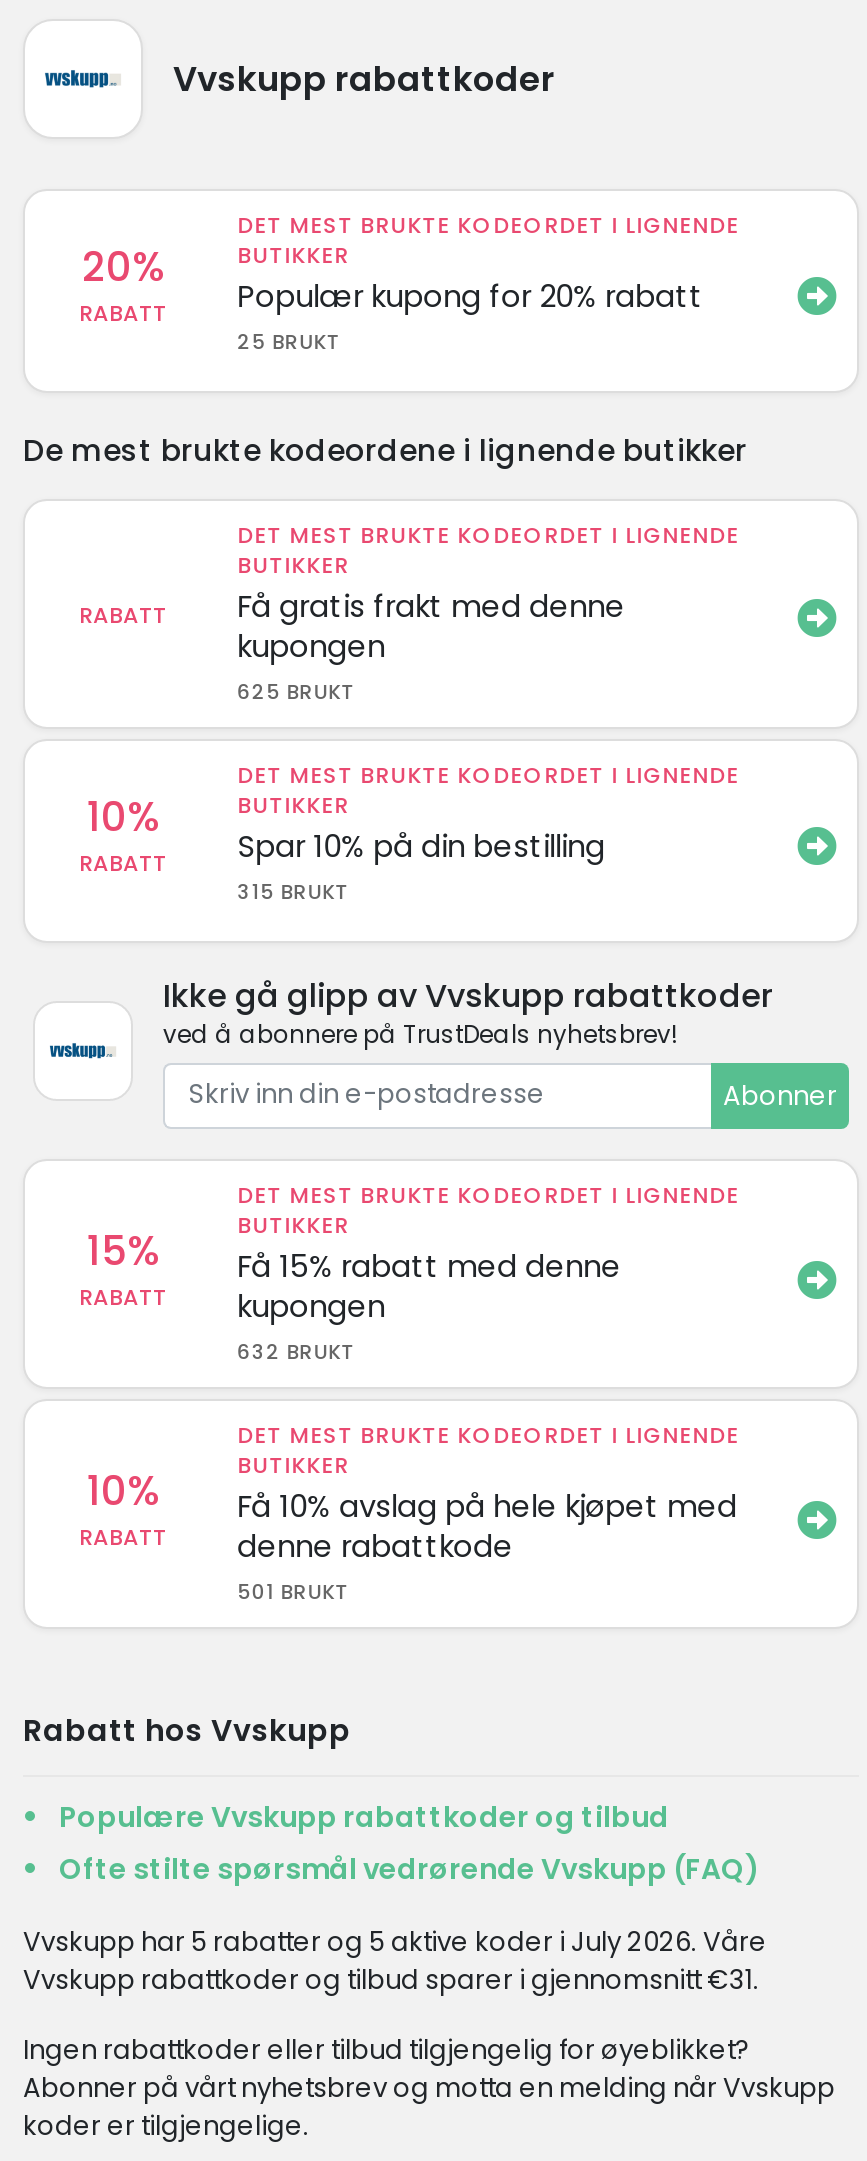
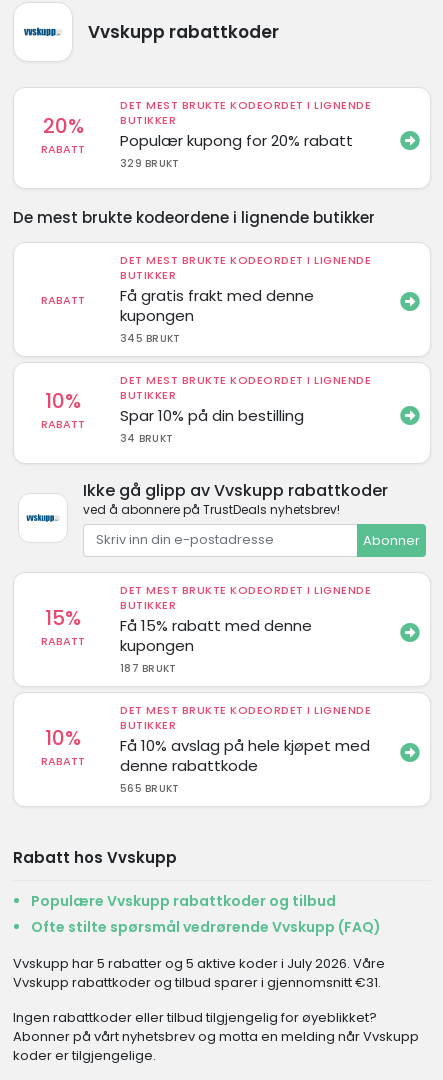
[237,326,341,356] 25 BRUKT -> [120,155,179,170] 329 BRUKT
[237,676,356,706] 625 BRUKT -> [120,330,180,345] 345 BRUKT
[237,876,350,906] 315 BRUKT -> [120,430,173,445] 34 BRUKT
[237,1337,356,1367] 632 BRUKT -> [120,661,176,676] 187 BRUKT
[237,1577,350,1607] 501 BRUKT -> [120,781,179,796] 565 BRUKT

